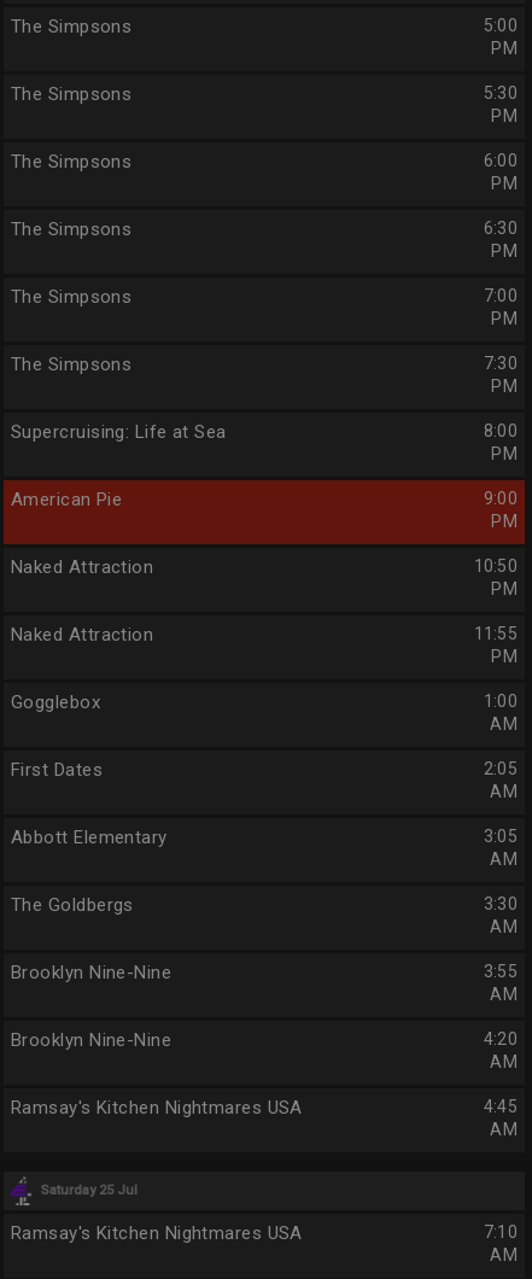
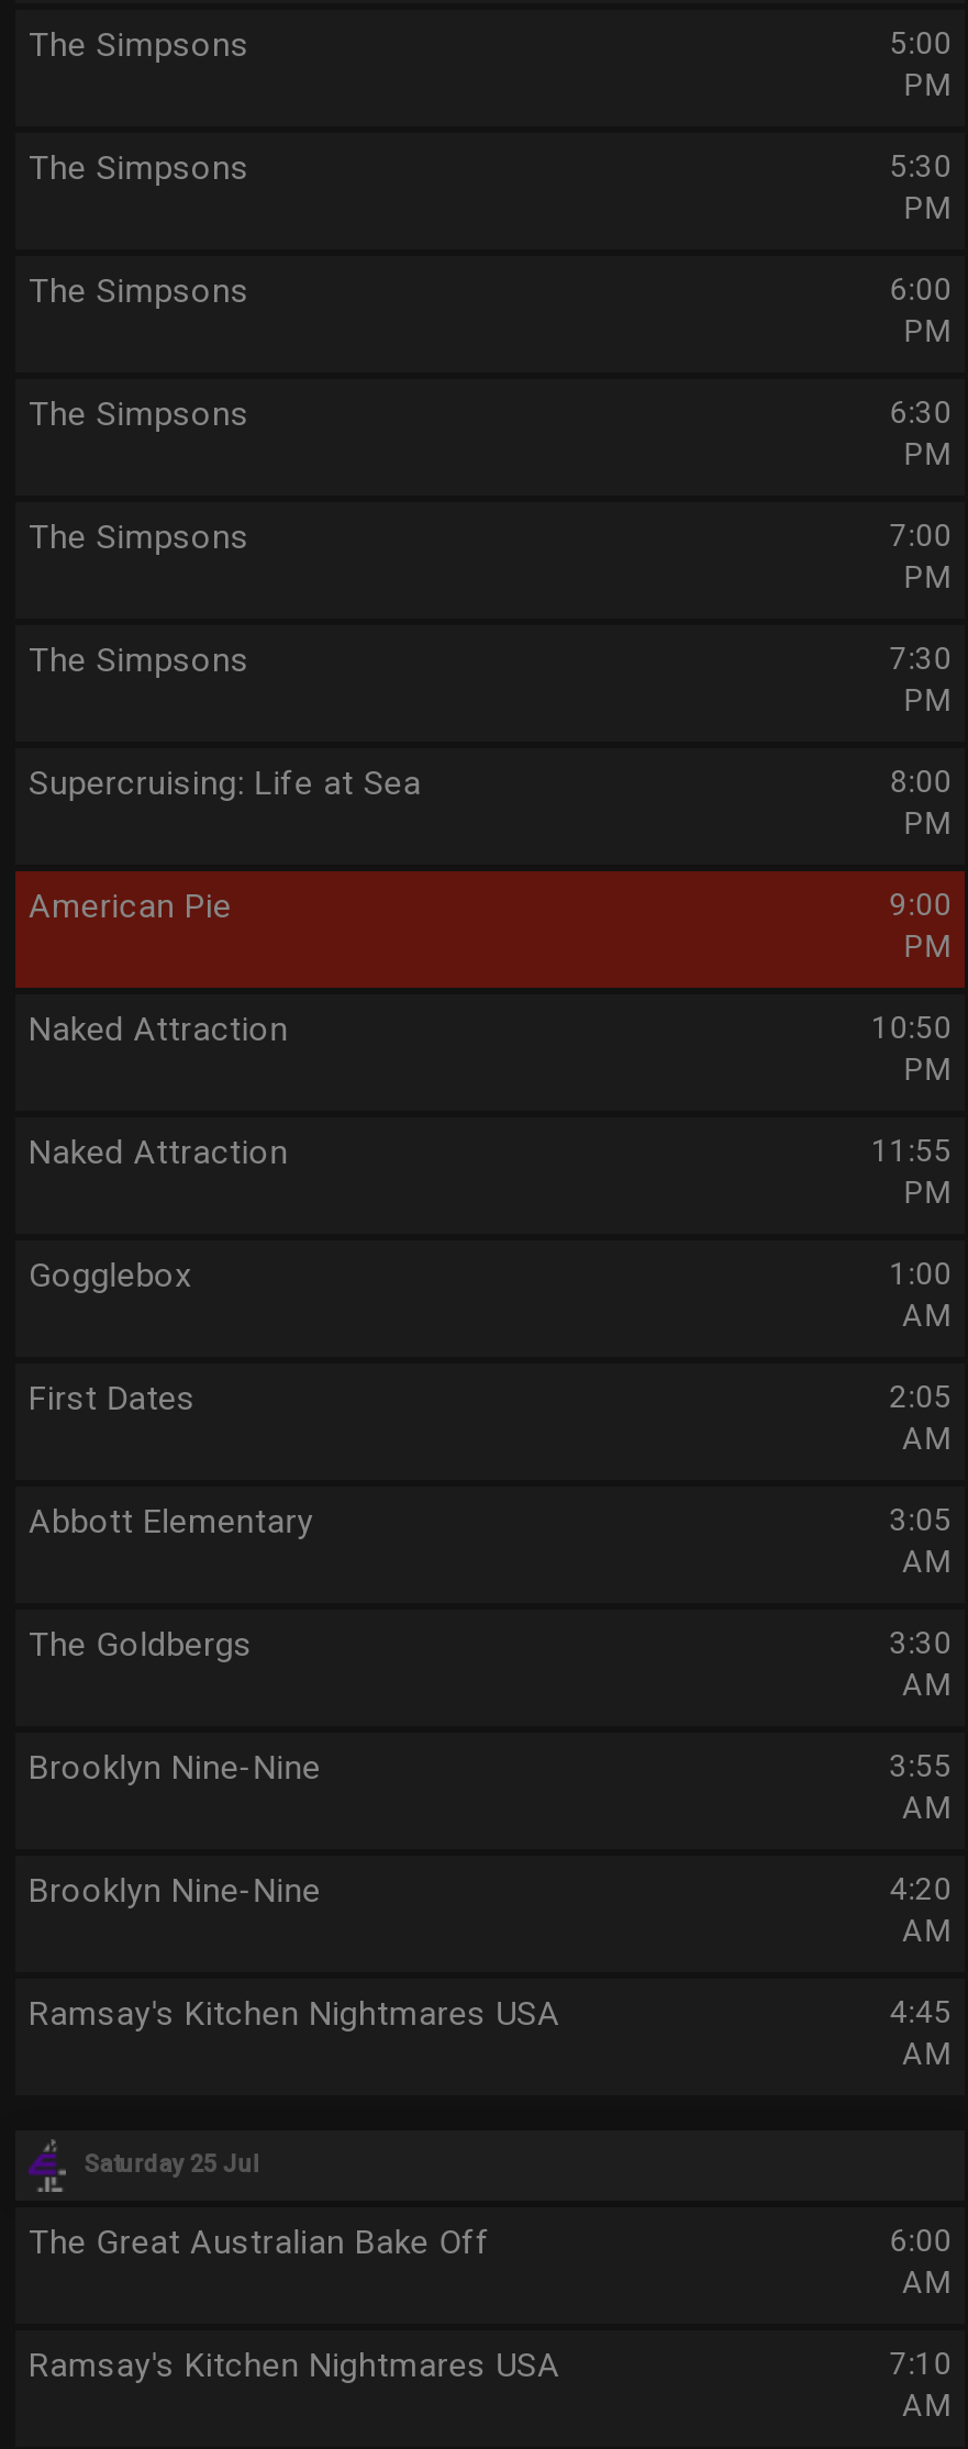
none -> [29,2223,490,2262] The Great Australian Bake Off
none -> [890,2223,952,2300] 6:00 | AM

